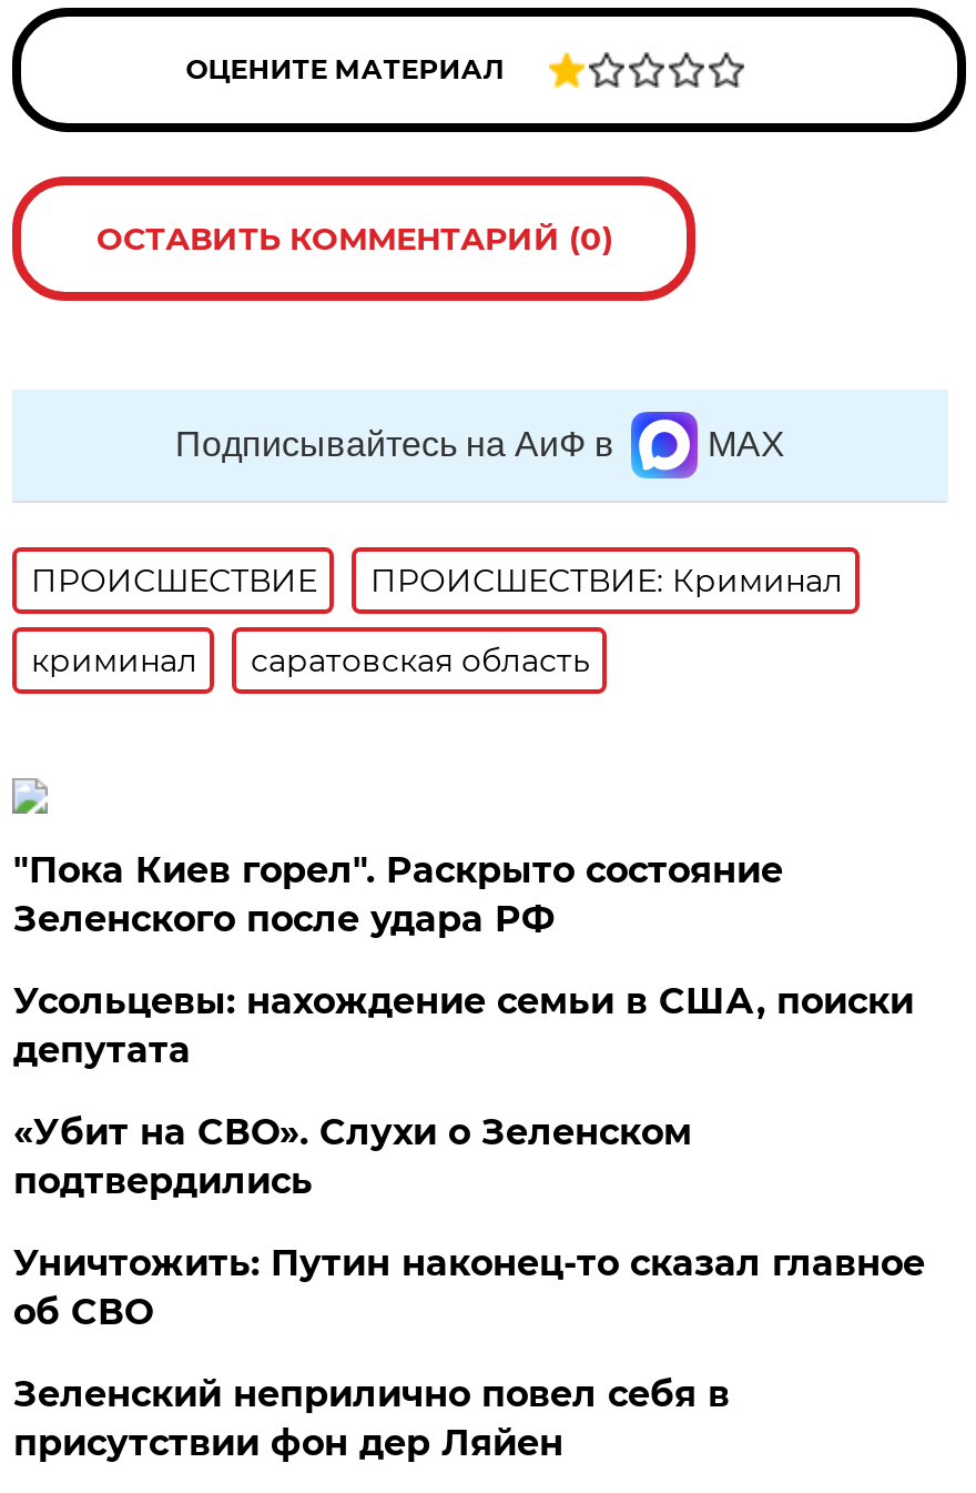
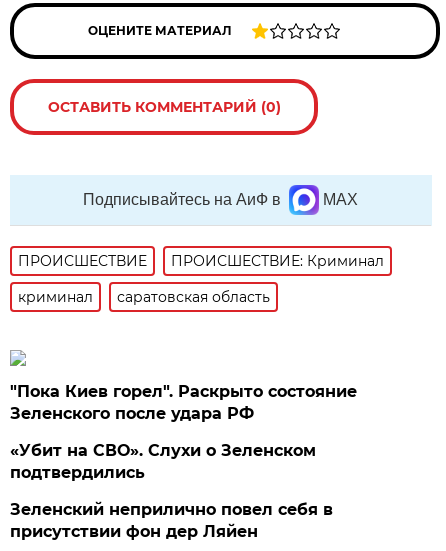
[13,979,914,1070] Усольцевы: нахождение семьи в США, поиски | депутата -> none
[13,1241,925,1332] Уничтожить: Путин наконец-то сказал главное | об СВО -> none

